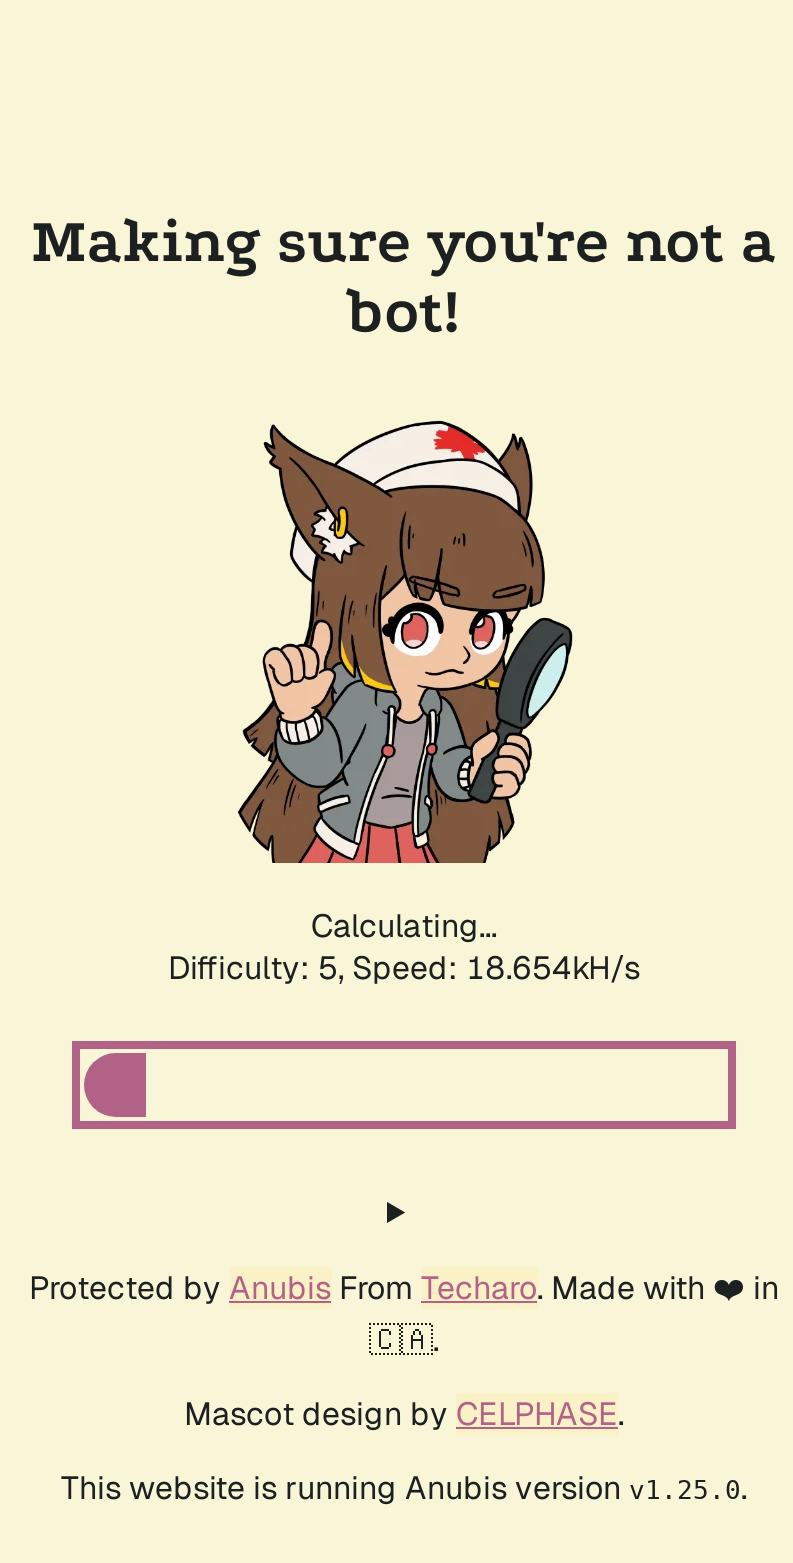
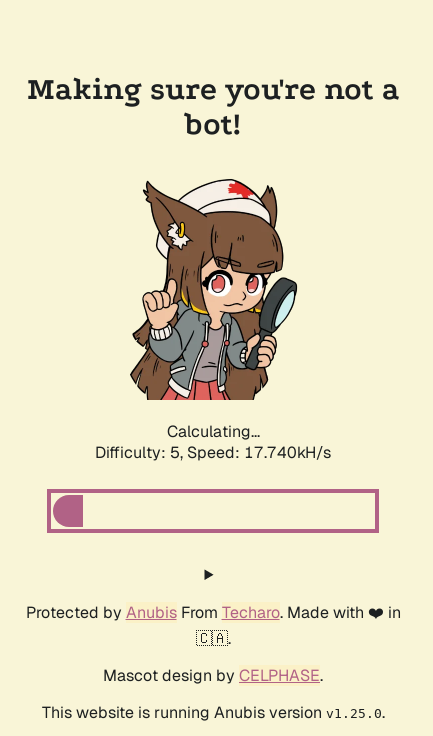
[168,947,640,989] Difficulty: 5, Speed: 18.654kH/s -> [95,442,331,463] Difficulty: 5, Speed: 17.740kH/s

